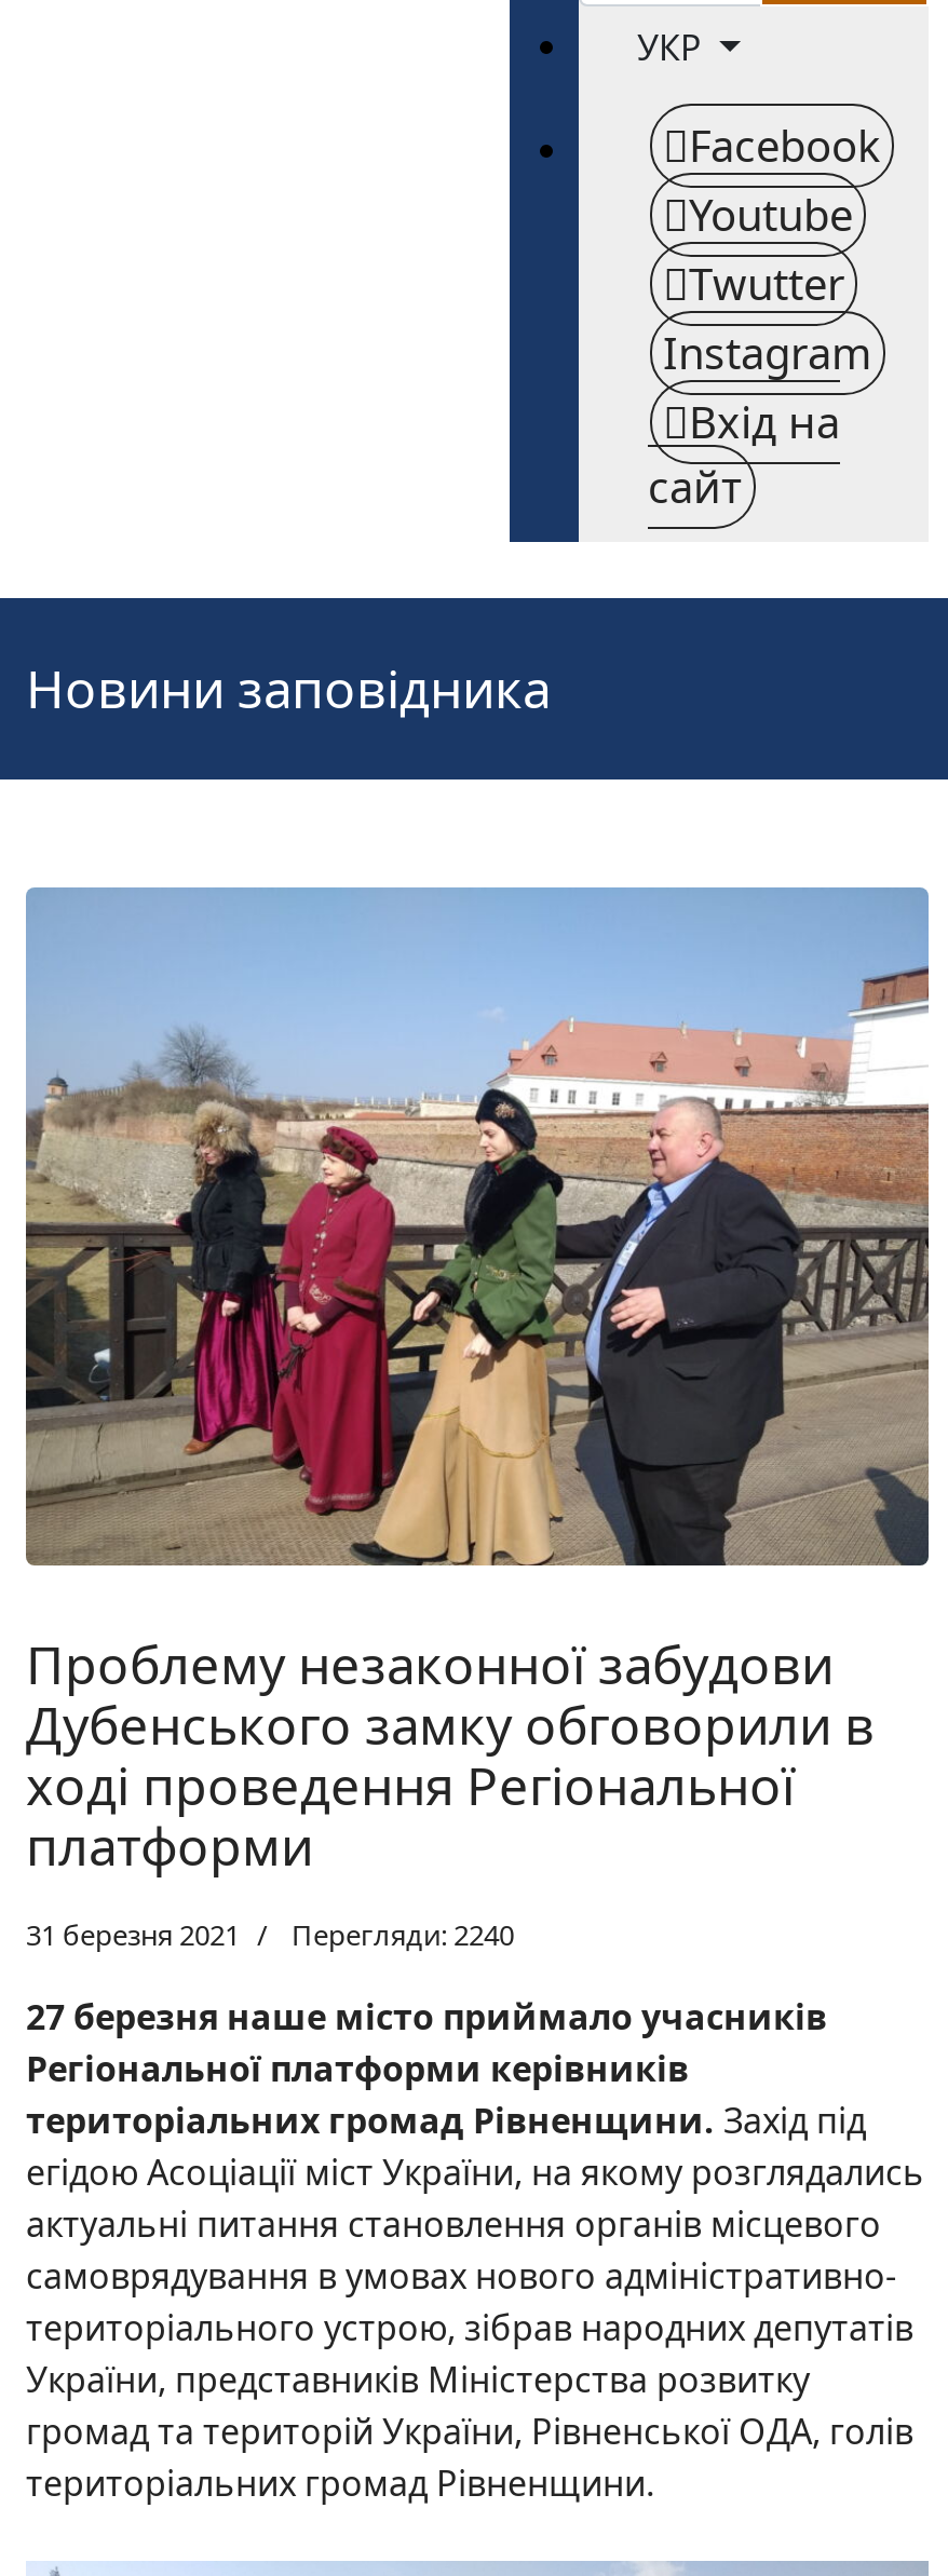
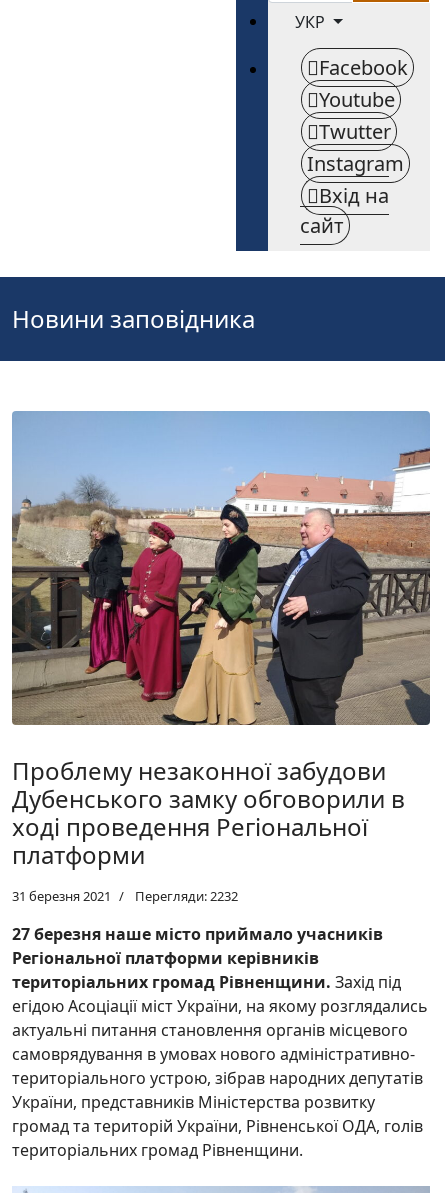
[26,1914,514,1953] 31 березня 2021 Перегляди: 2240 -> [12,886,238,904] 31 березня 2021 Перегляди: 2232

